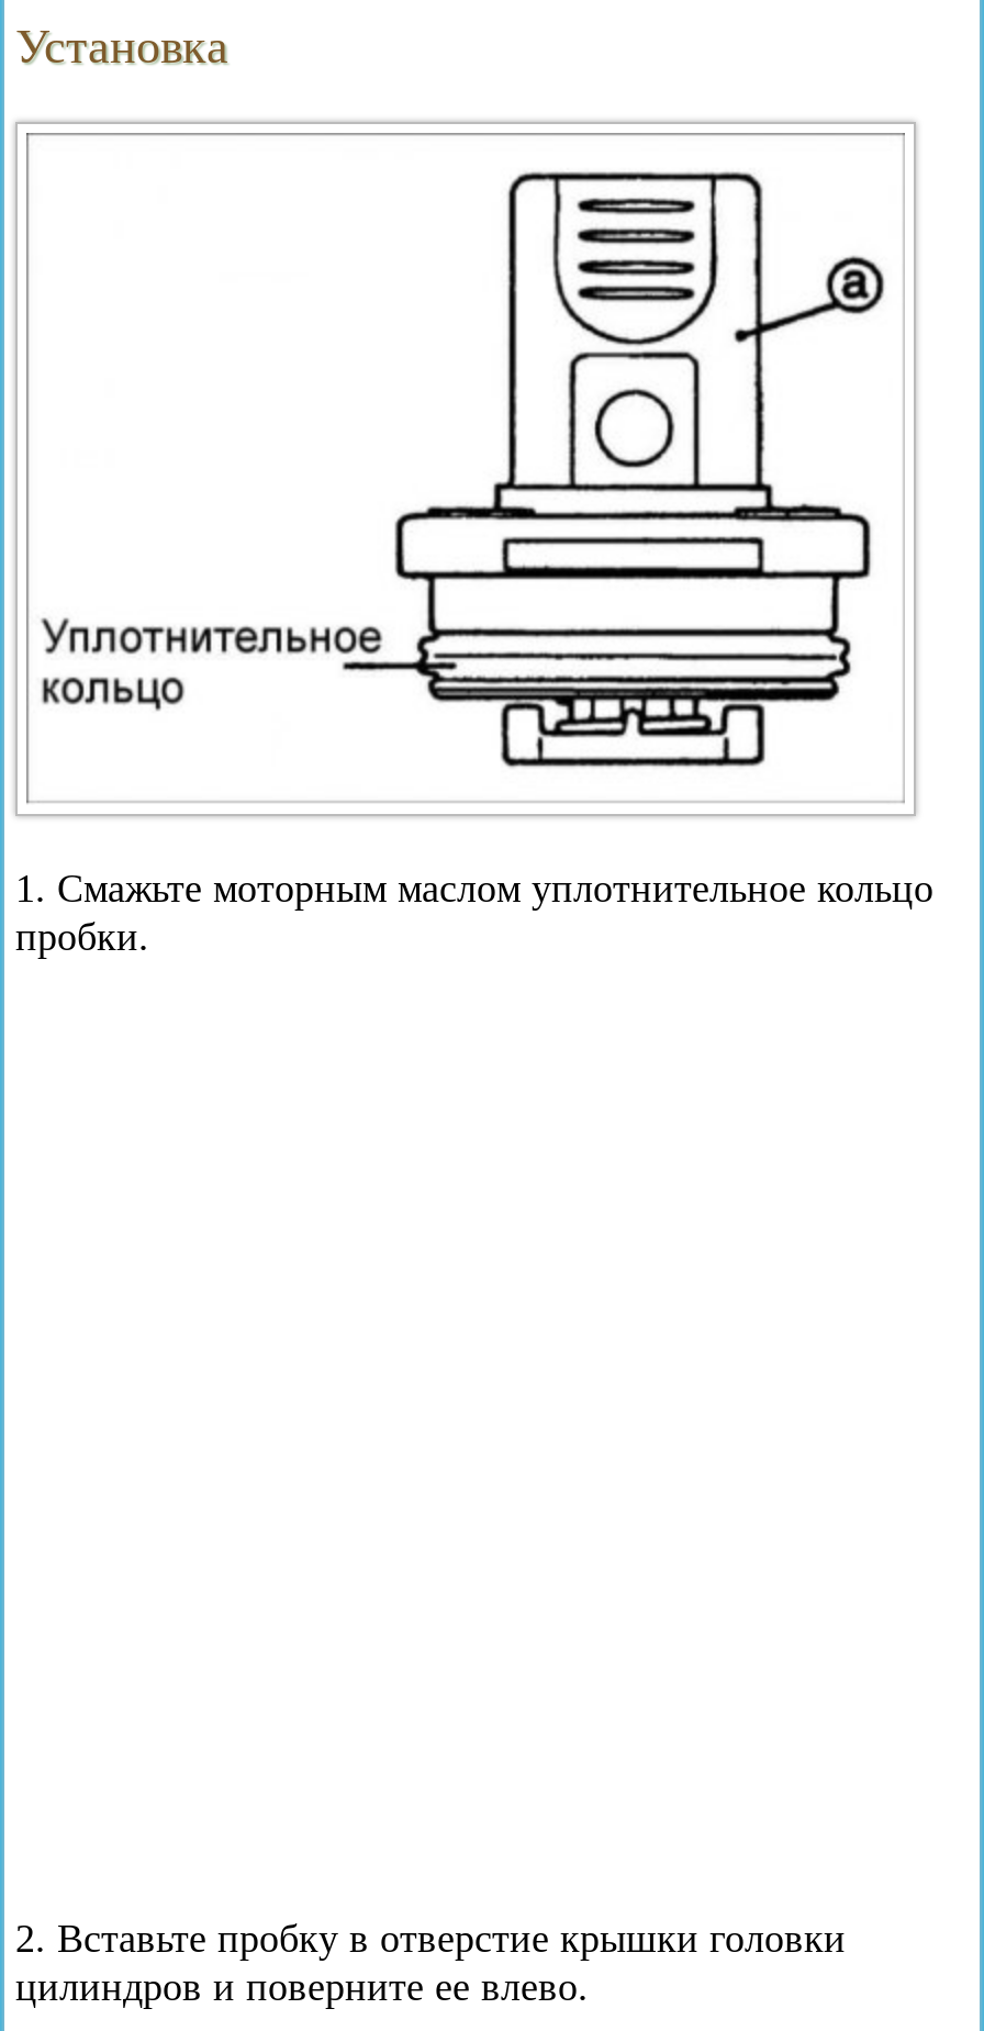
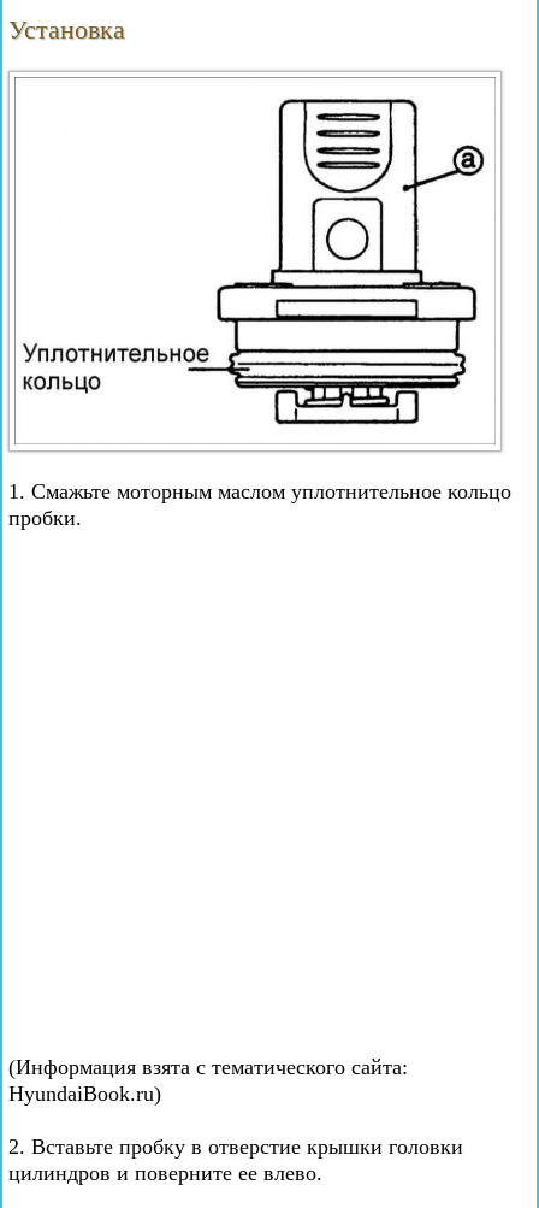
none -> [8,1055,408,1106] (Информация взята с тематического сайта: | HyundaiBook.ru)

